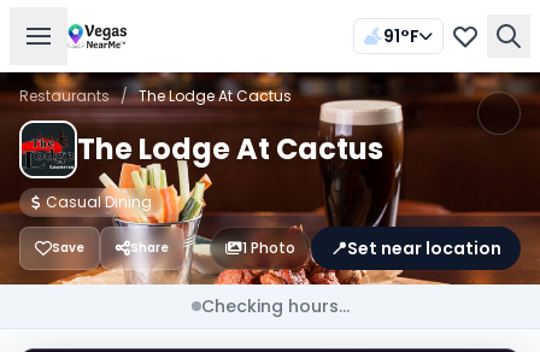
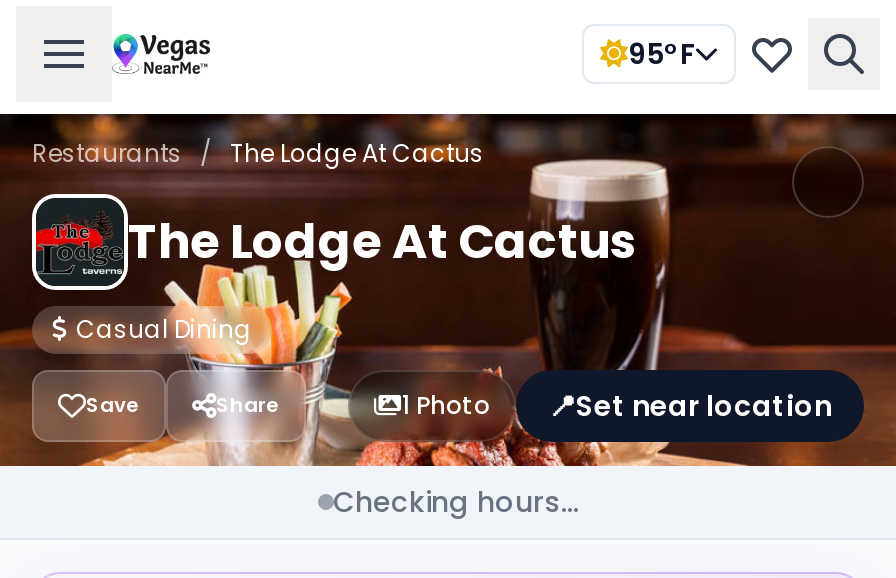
[383,24,419,48] 91°F -> [628,34,696,74] 95°F

